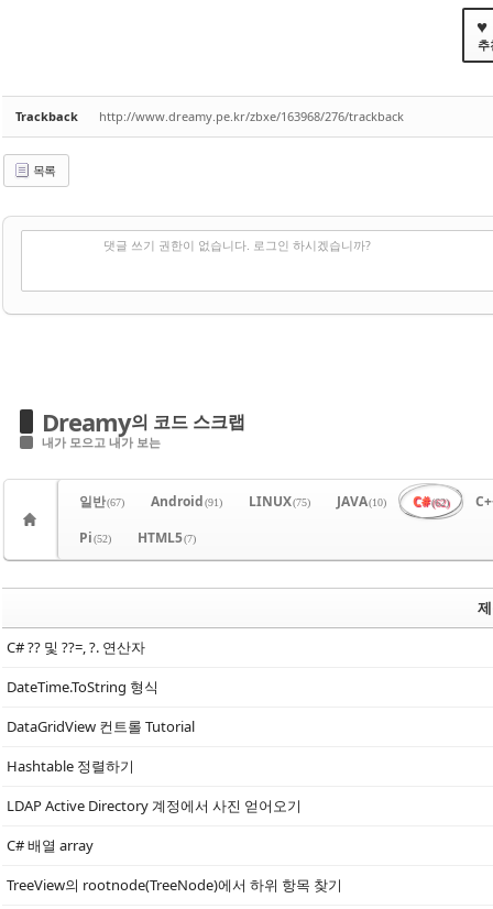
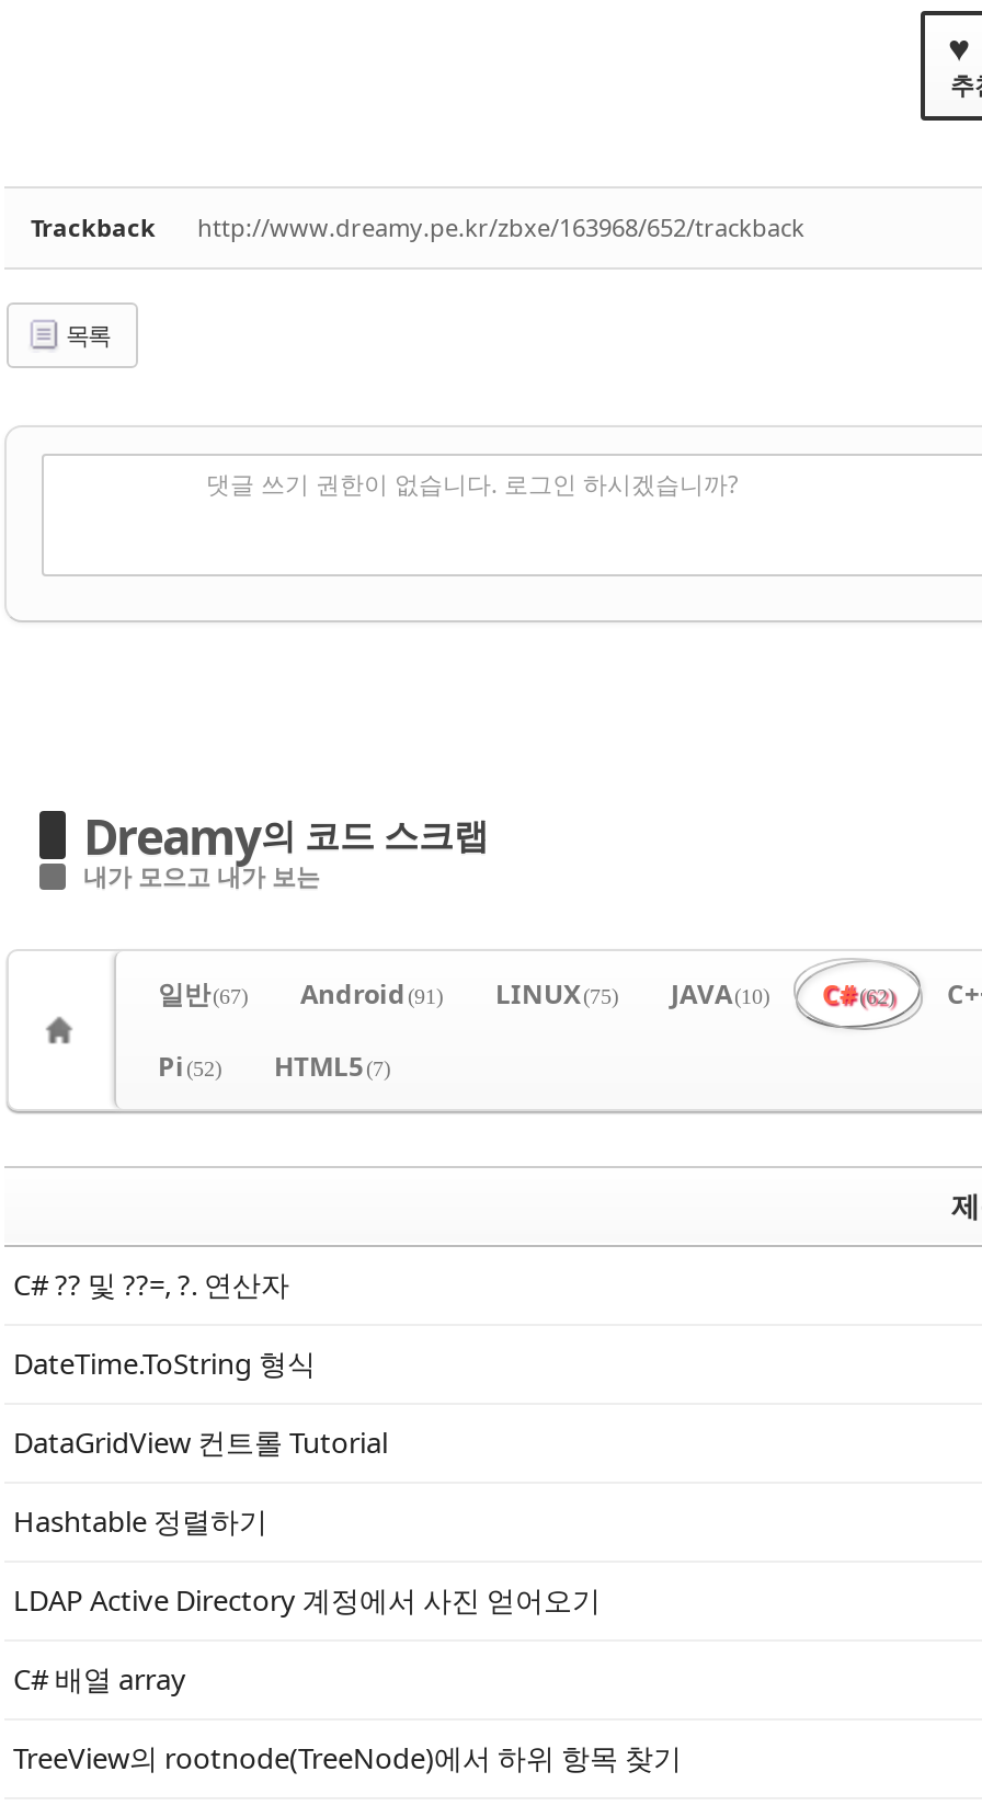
[99,108,404,124] http://www.dreamy.pe.kr/zbxe/163968/276/trackback -> [197,210,804,243] http://www.dreamy.pe.kr/zbxe/163968/652/trackback

